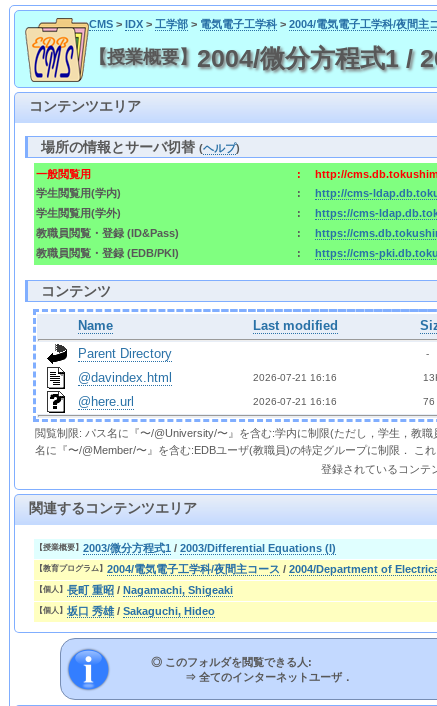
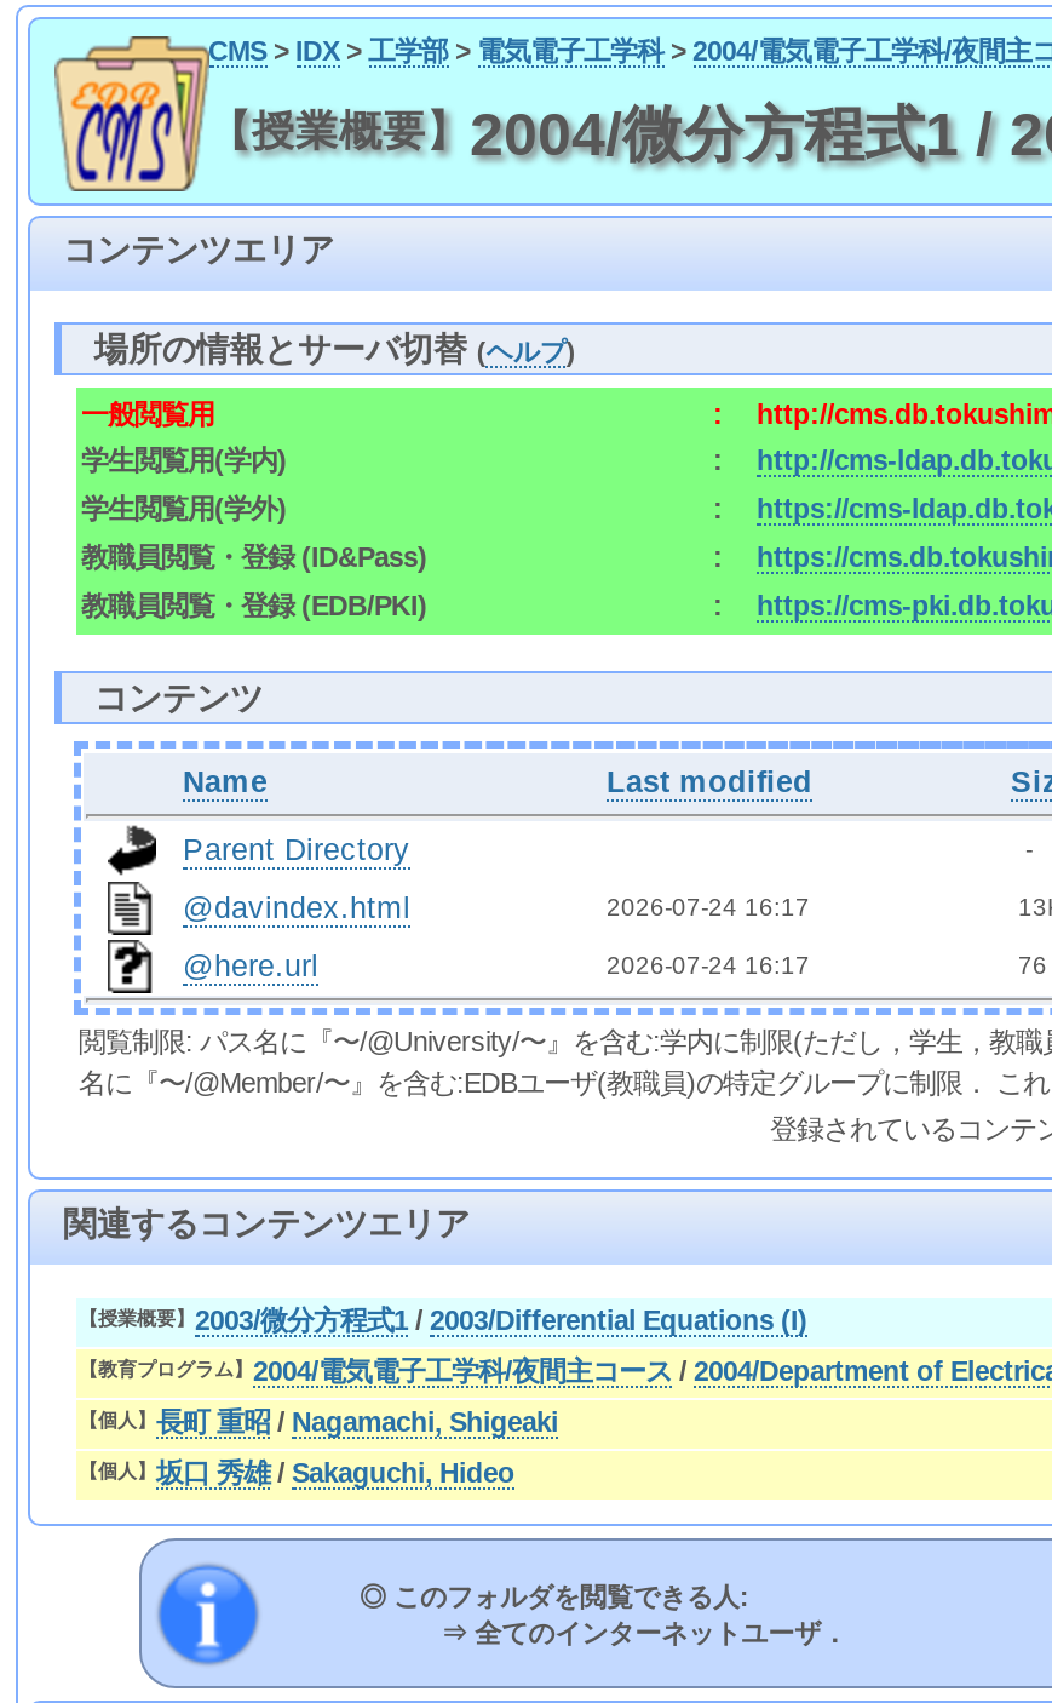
[253,372,343,383] 2026-07-21 16:16 -> [607,894,824,921] 2026-07-24 16:17
[253,396,343,407] 2026-07-21 16:16 -> [607,952,824,979] 2026-07-24 16:17

